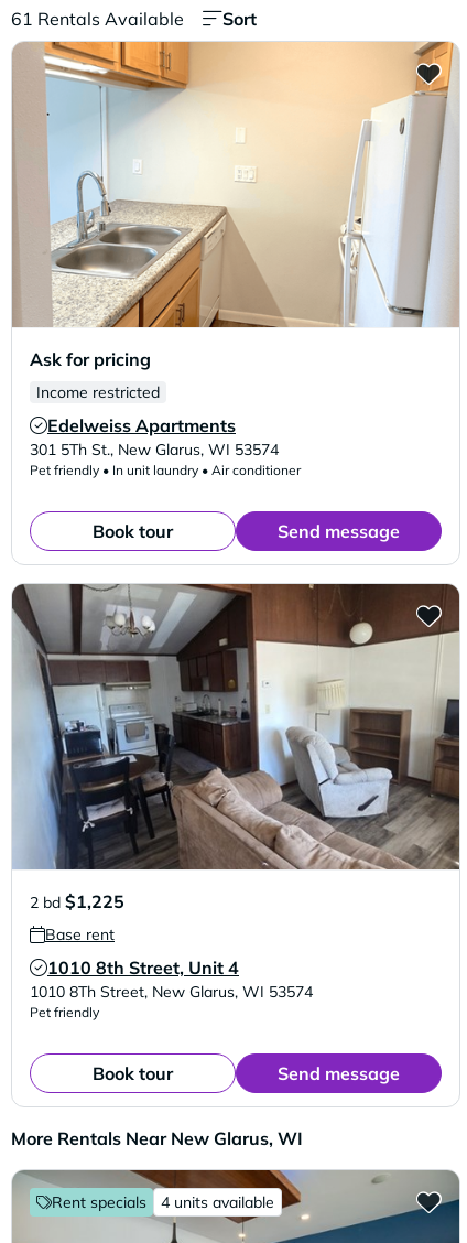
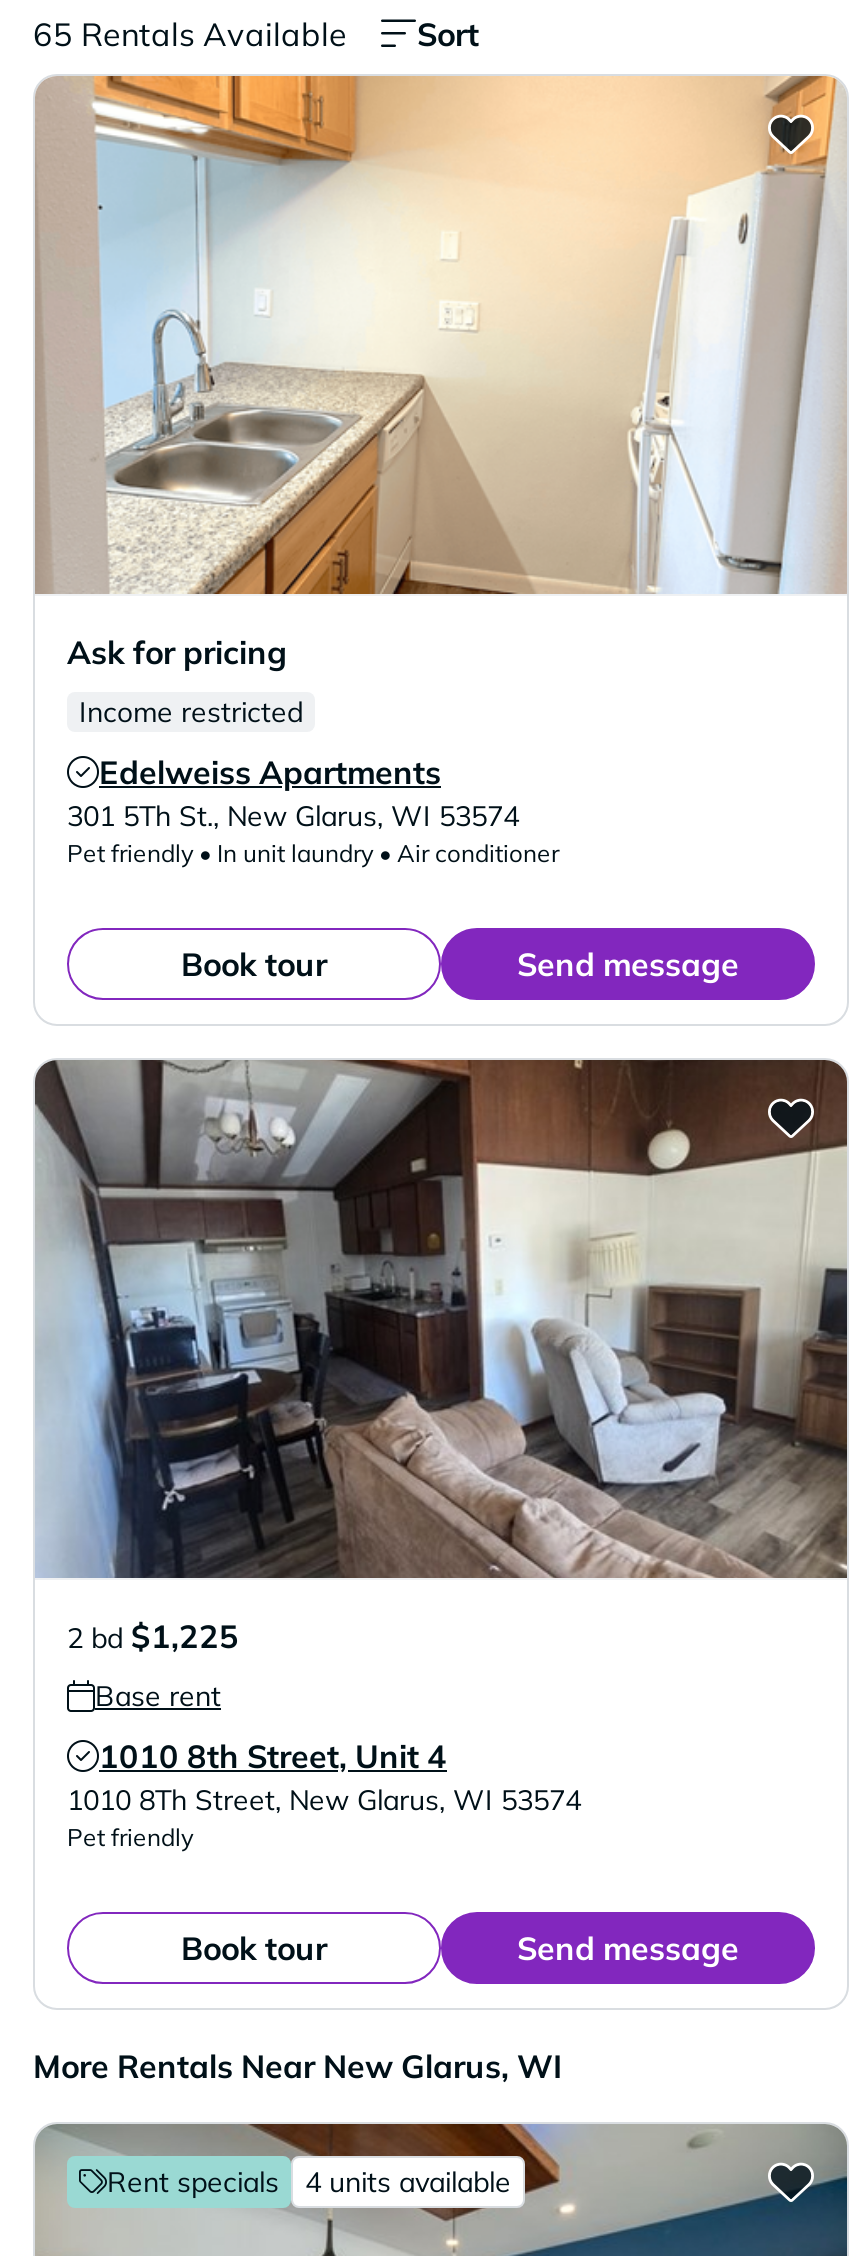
[11,8,184,30] 61 Rentals Available -> [33,14,347,54] 65 Rentals Available

